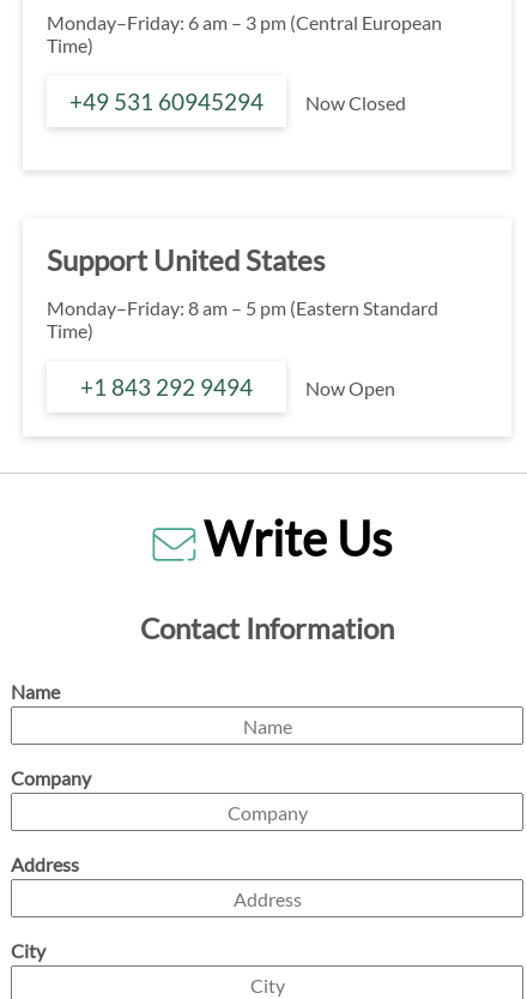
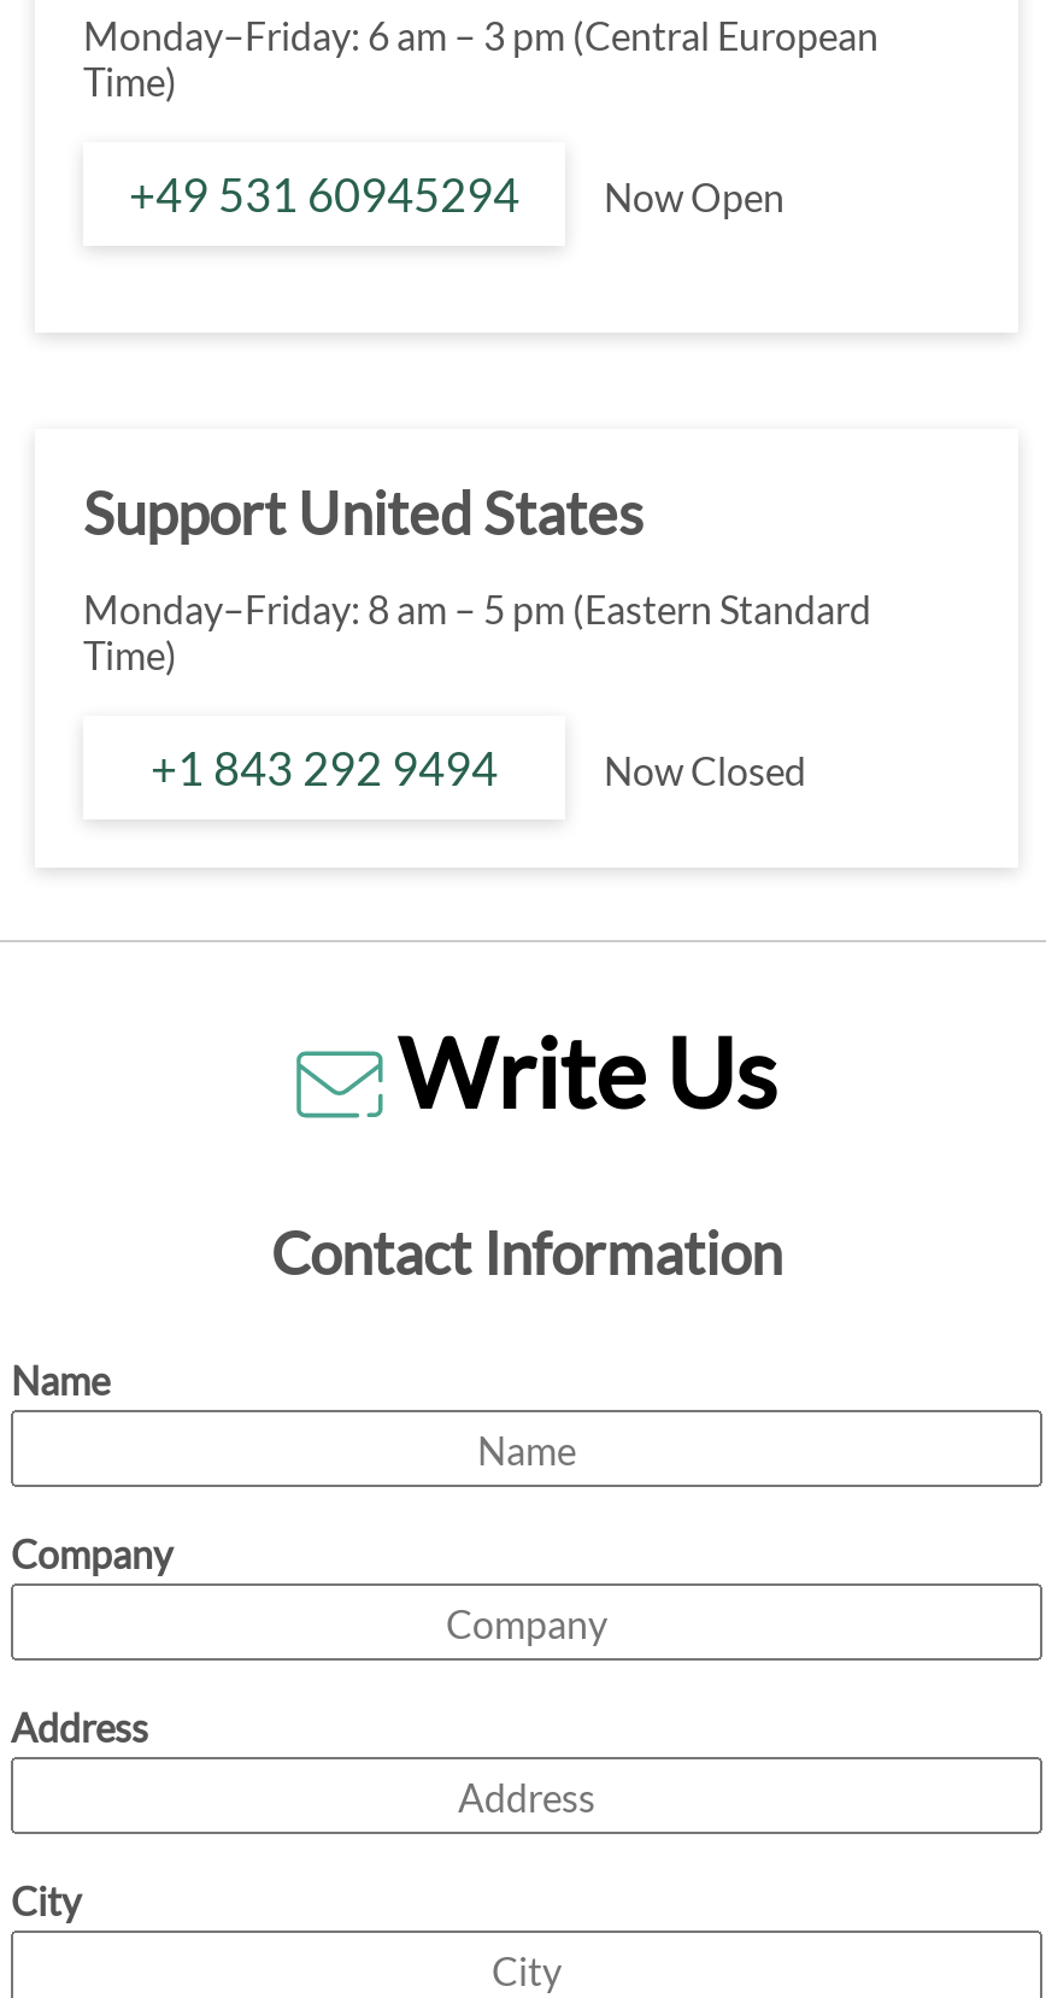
moved [305,91,406,114] -> [604,747,806,793]: Now Closed
moved [305,376,395,399] -> [604,173,784,219]: Now Open

